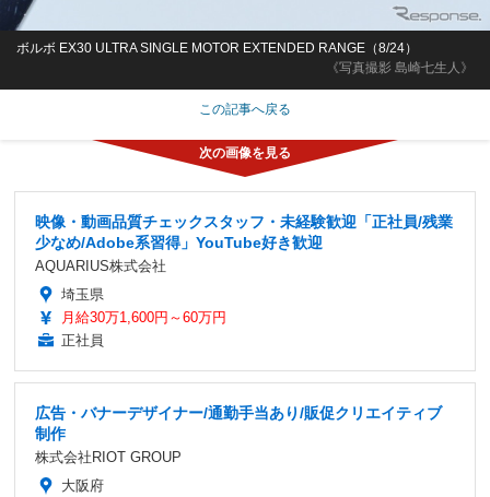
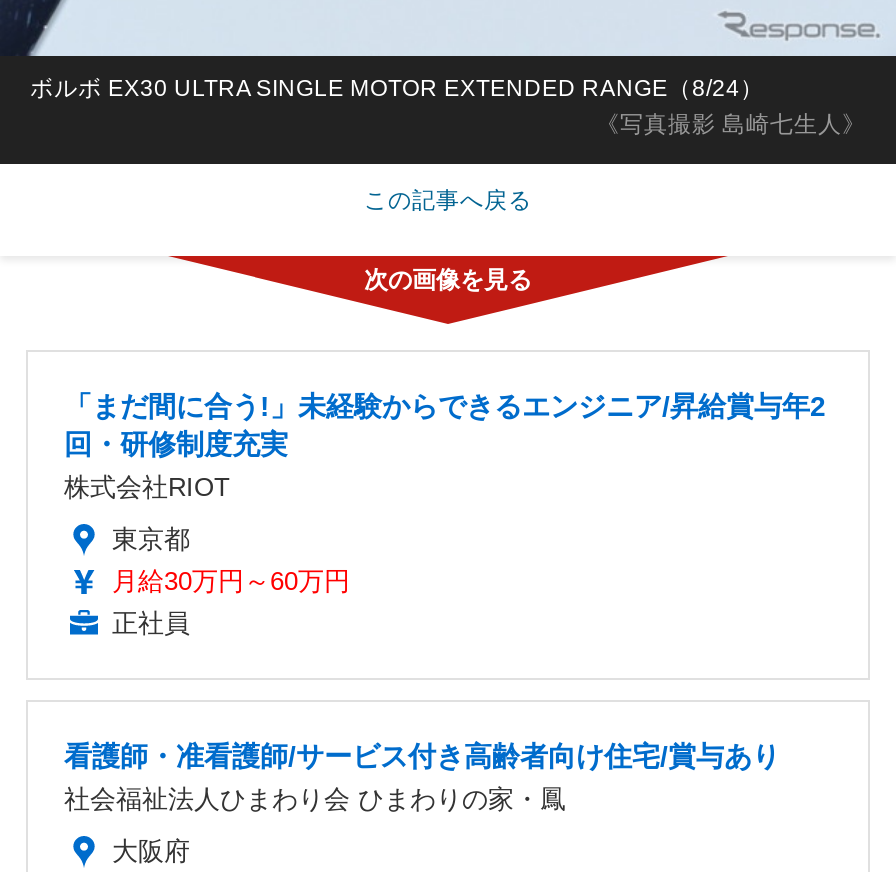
[35,213,453,274] 映像・動画品質チェックスタッフ・未経験歓迎「正社員/残業 | 少なめ/Adobe系習得」YouTube好き歓迎 | AQUARIUS株式会社 -> [64,389,826,501] 「まだ間に合う!」未経験からできるエンジニア/昇給賞与年2 | 回・研修制度充実 | 株式会社RIOT
[61,286,226,325] 埼玉県 | 月給30万1,600円～60万円 -> [112,523,350,595] 東京都 | 月給30万円～60万円
[35,404,442,465] 広告・バナーデザイナー/通勤手当あり/販促クリエイティブ | 制作 | 株式会社RIOT GROUP -> [64,739,780,813] 看護師・准看護師/サービス付き高齢者向け住宅/賞与あり | 社会福祉法人ひまわり会 ひまわりの家・鳳

